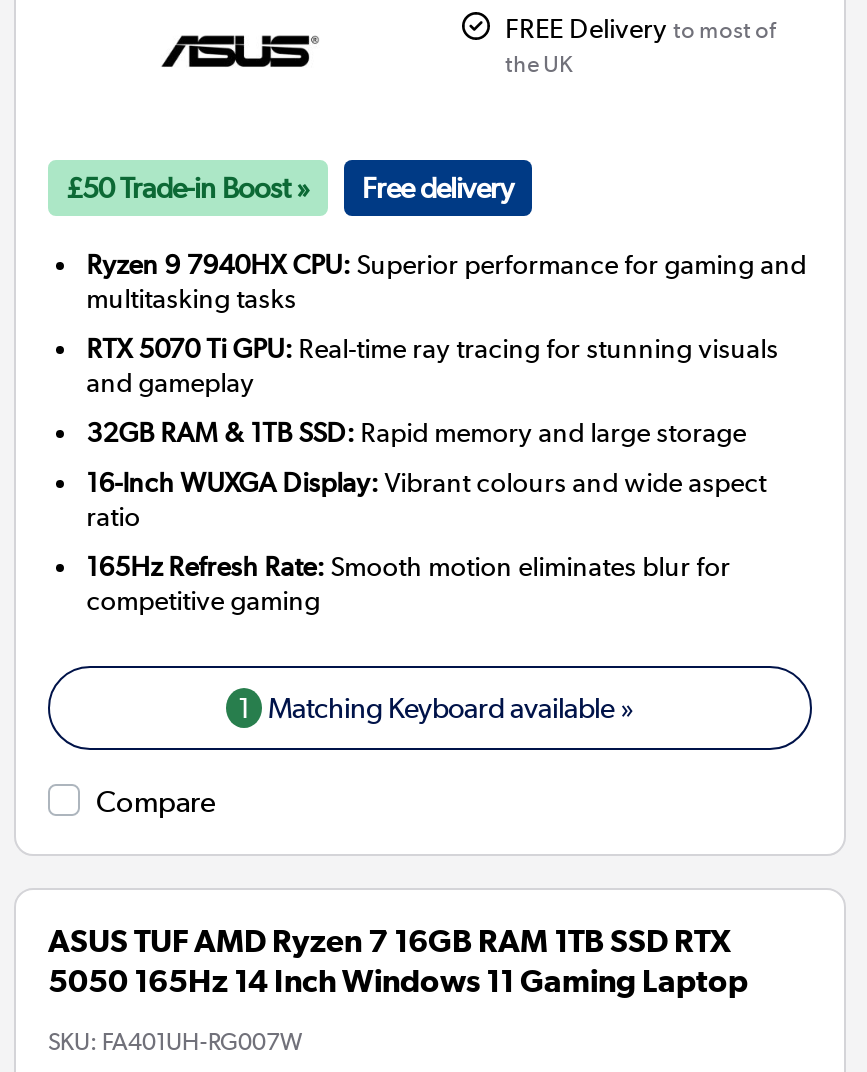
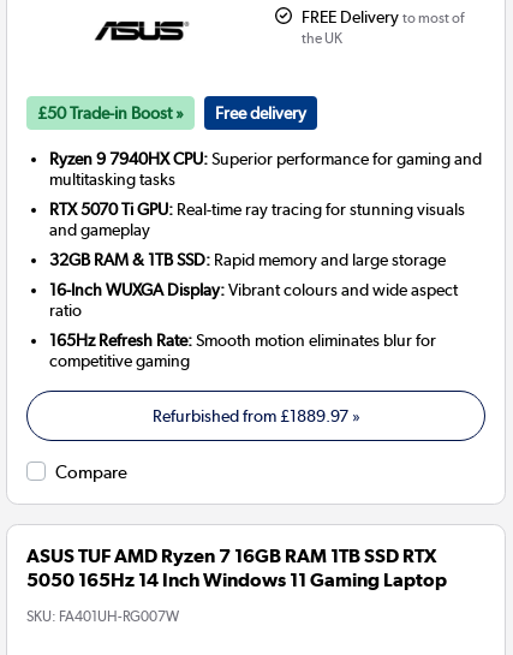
[238,691,634,727] 1 Matching Keyboard available » -> [152,406,360,427] Refurbished from £1889.97»

